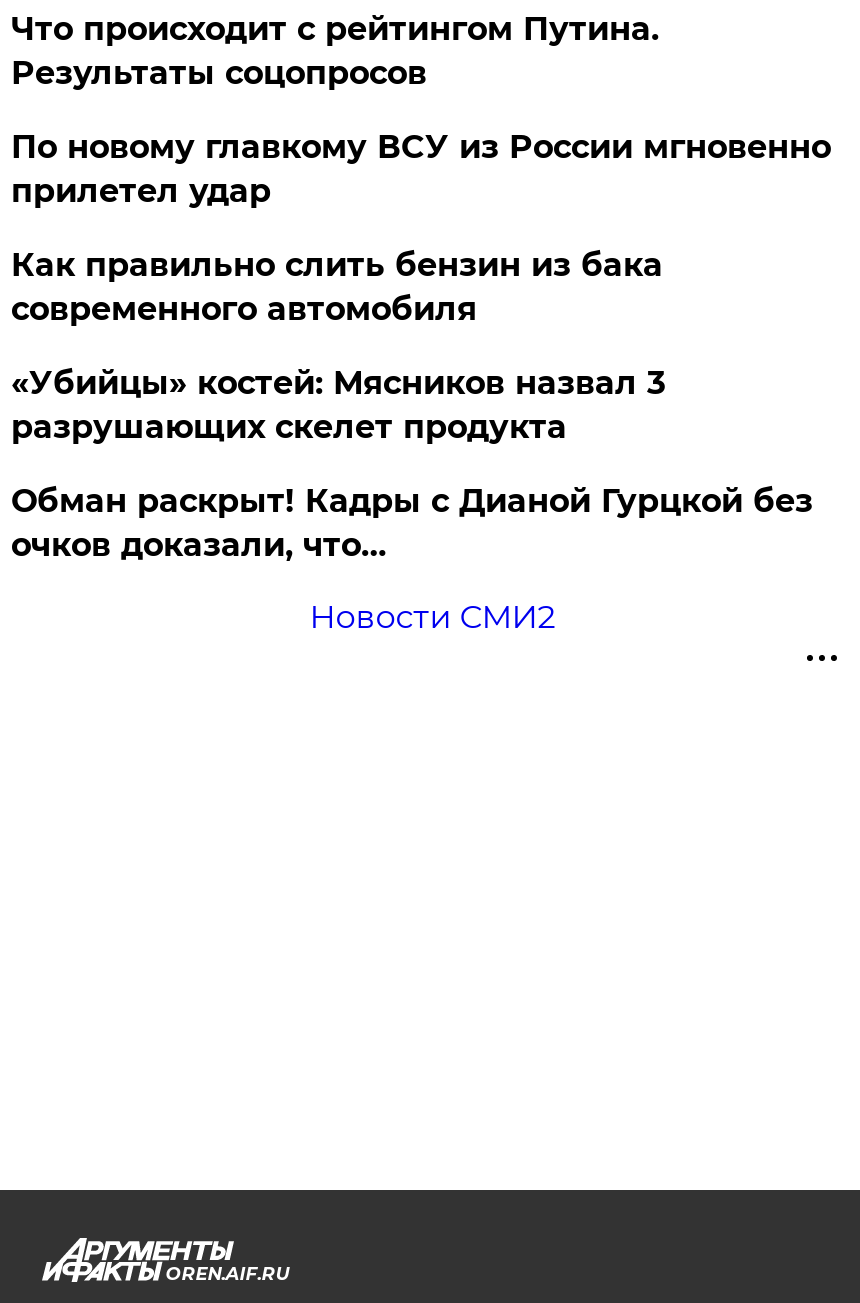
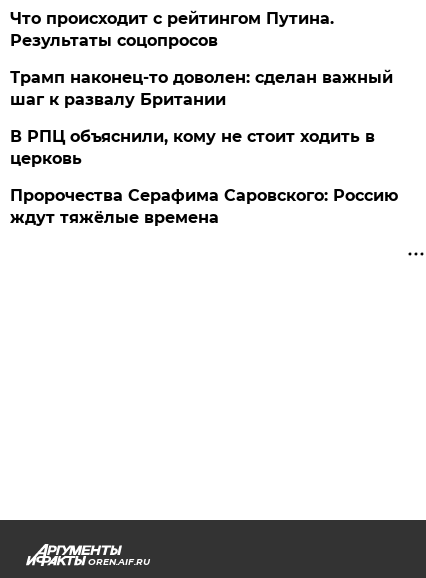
[11,128,831,636] По новому главкому ВСУ из России мгновенно | прилетел удар | Как правильно слить бензин из бака | современного автомобиля | «Убийцы» костей: Мясников назвал 3 | разрушающих скелет продукта | Обман раскрыт! Кадры с Дианой Гурцкой без | очков доказали, что… | Новости СМИ2 -> [10,68,398,227] Трамп наконец-то доволен: сделан важный | шаг к развалу Британии | В РПЦ объяснили, кому не стоит ходить в | церковь | Пророчества Серафима Саровского: Россию | ждут тяжёлые времена

